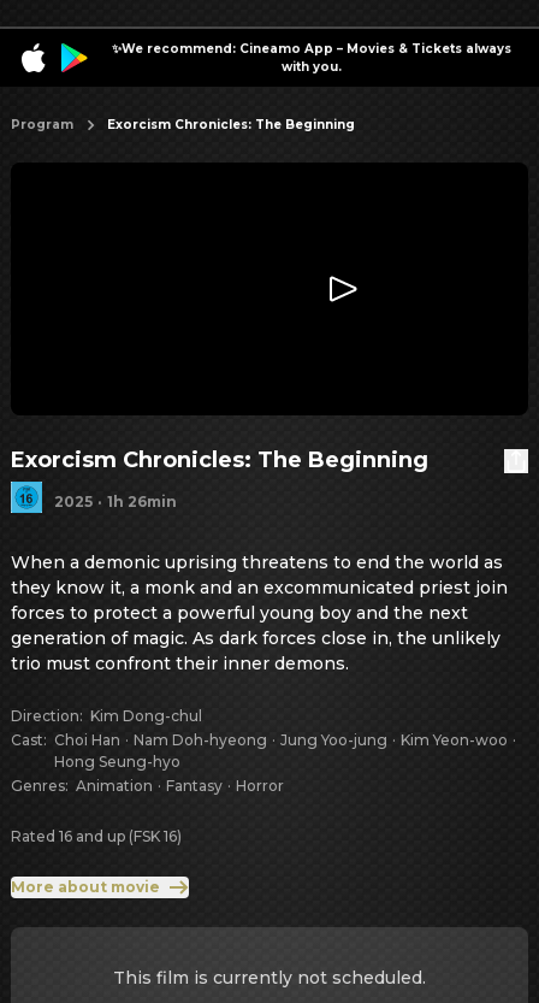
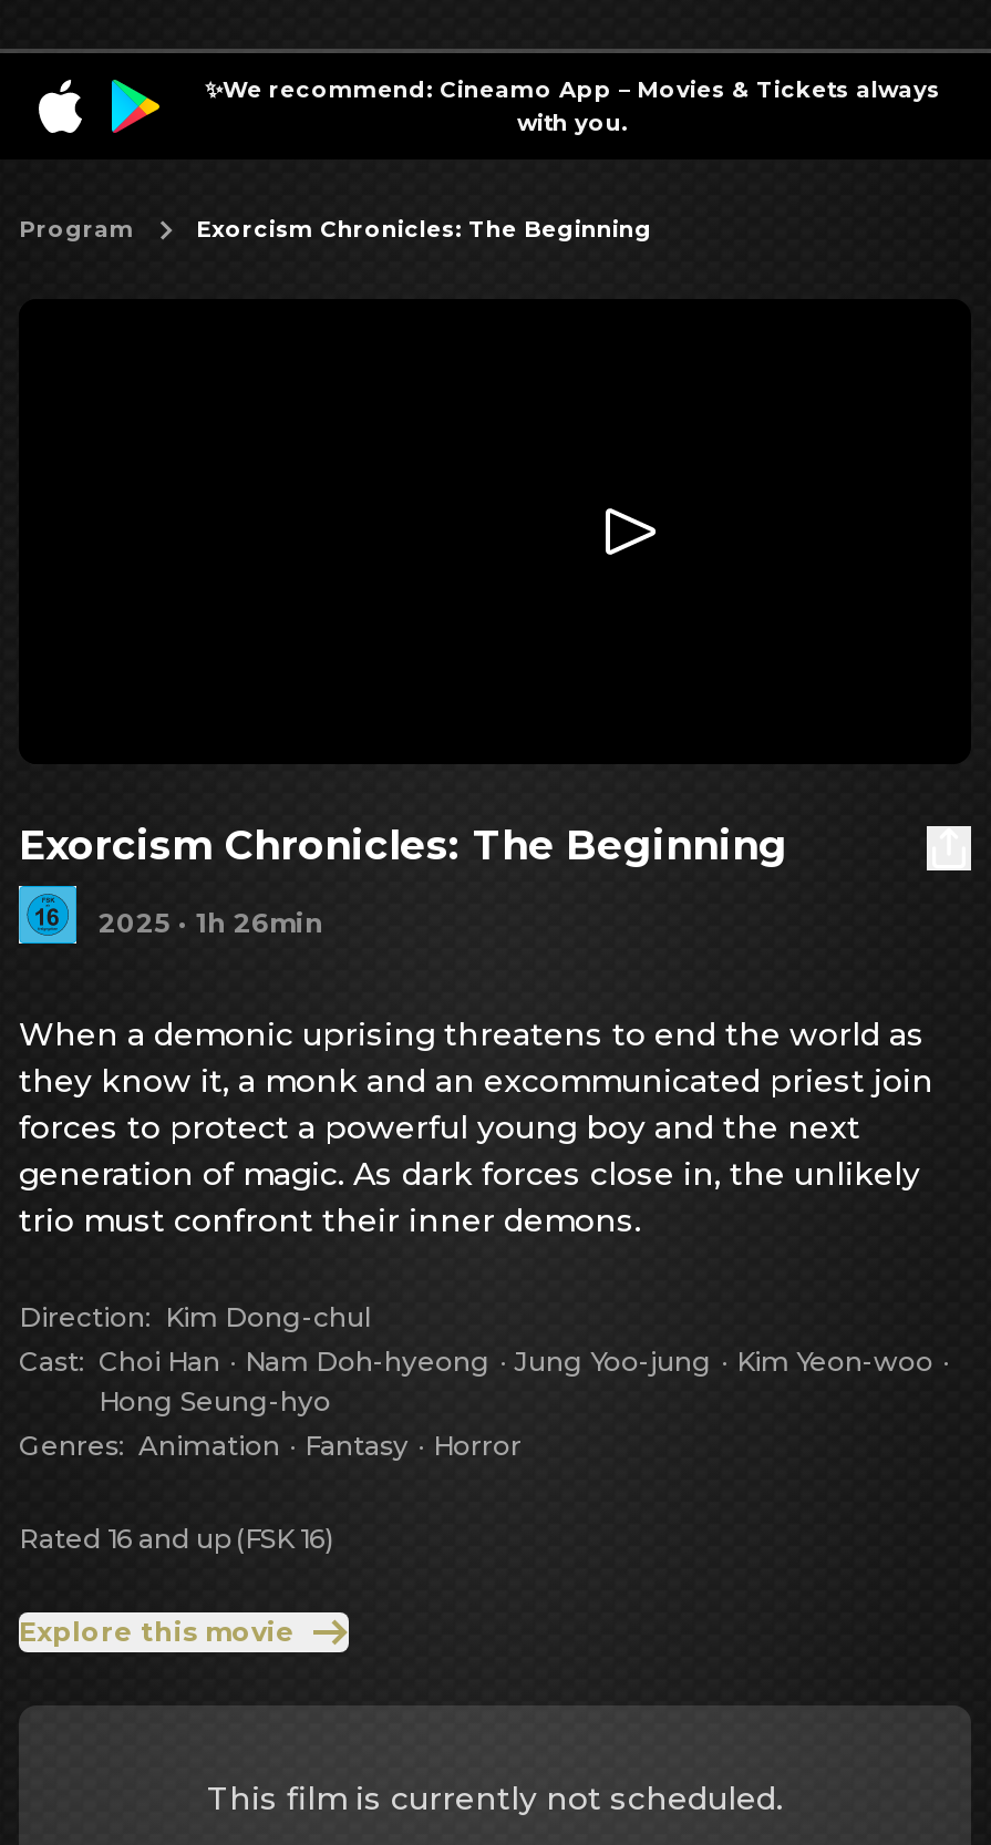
[11,878,160,896] More about movie -> [19,1615,296,1648] Explore this movie

